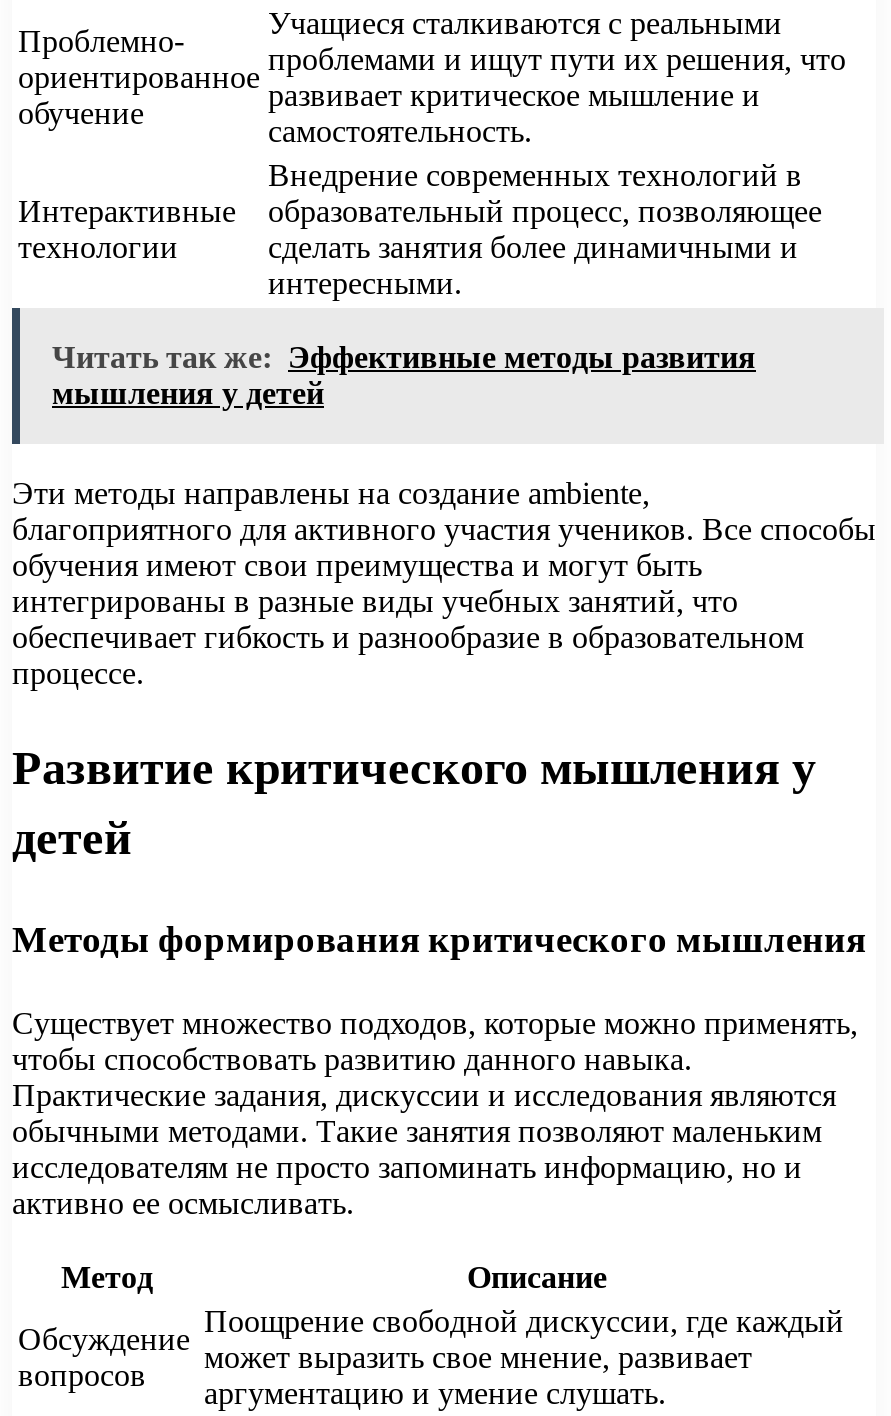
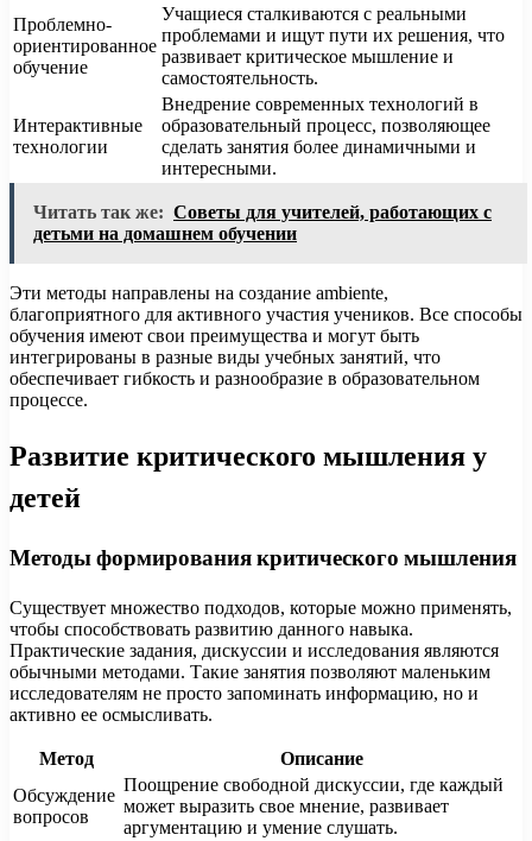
[52,339,756,409] Читать так же: Эффективные методы развития | мышления у детей -> [33,201,492,243] Читать так же: Советы для учителей, работающих с | детьми на домашнем обучении

